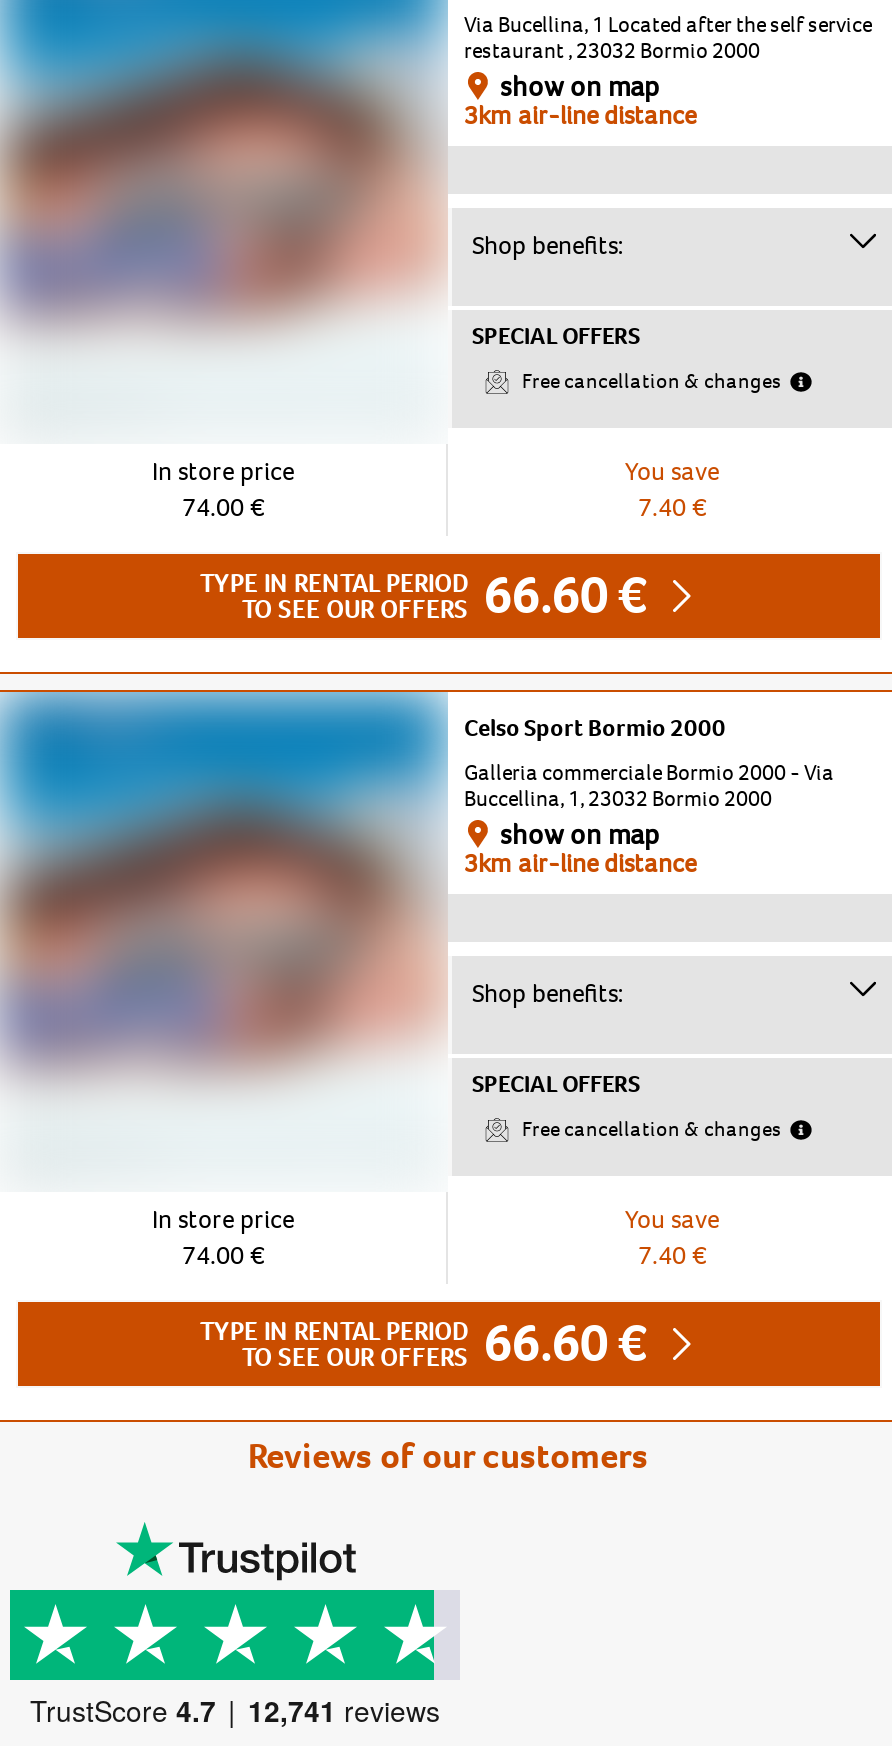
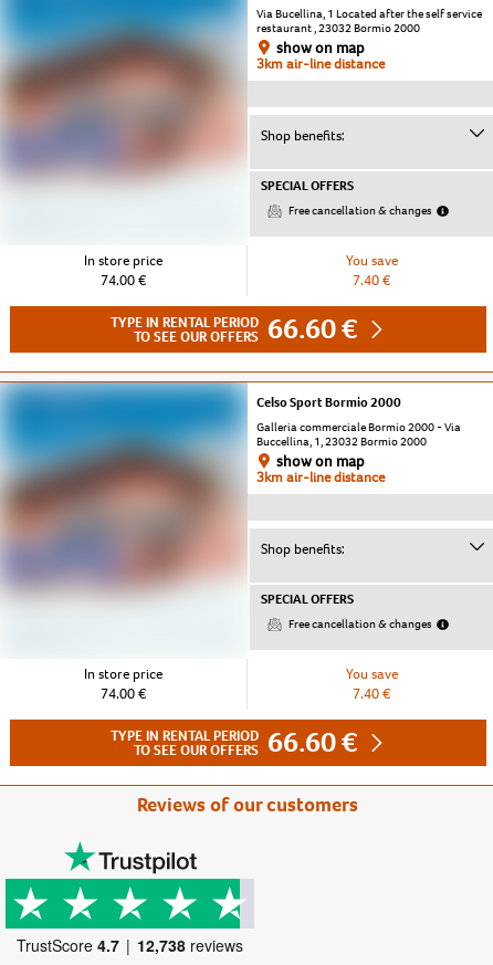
[30,1690,440,1730] TrustScore 4.7 12,741 reviews -> [17,934,243,956] TrustScore 4.7 12,738 reviews

